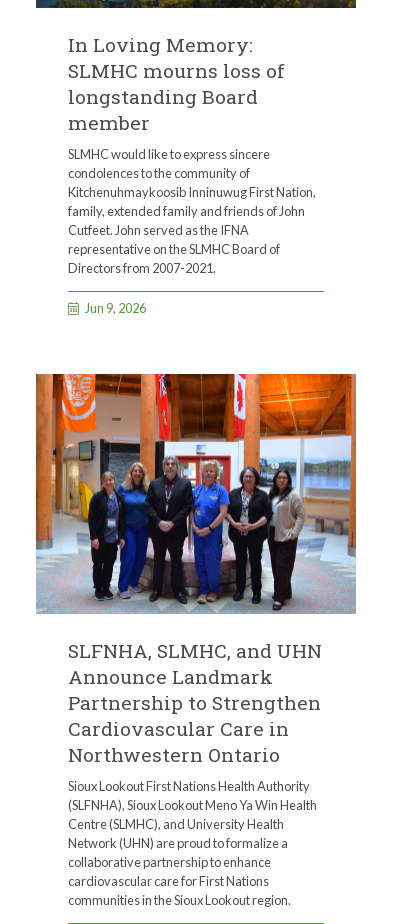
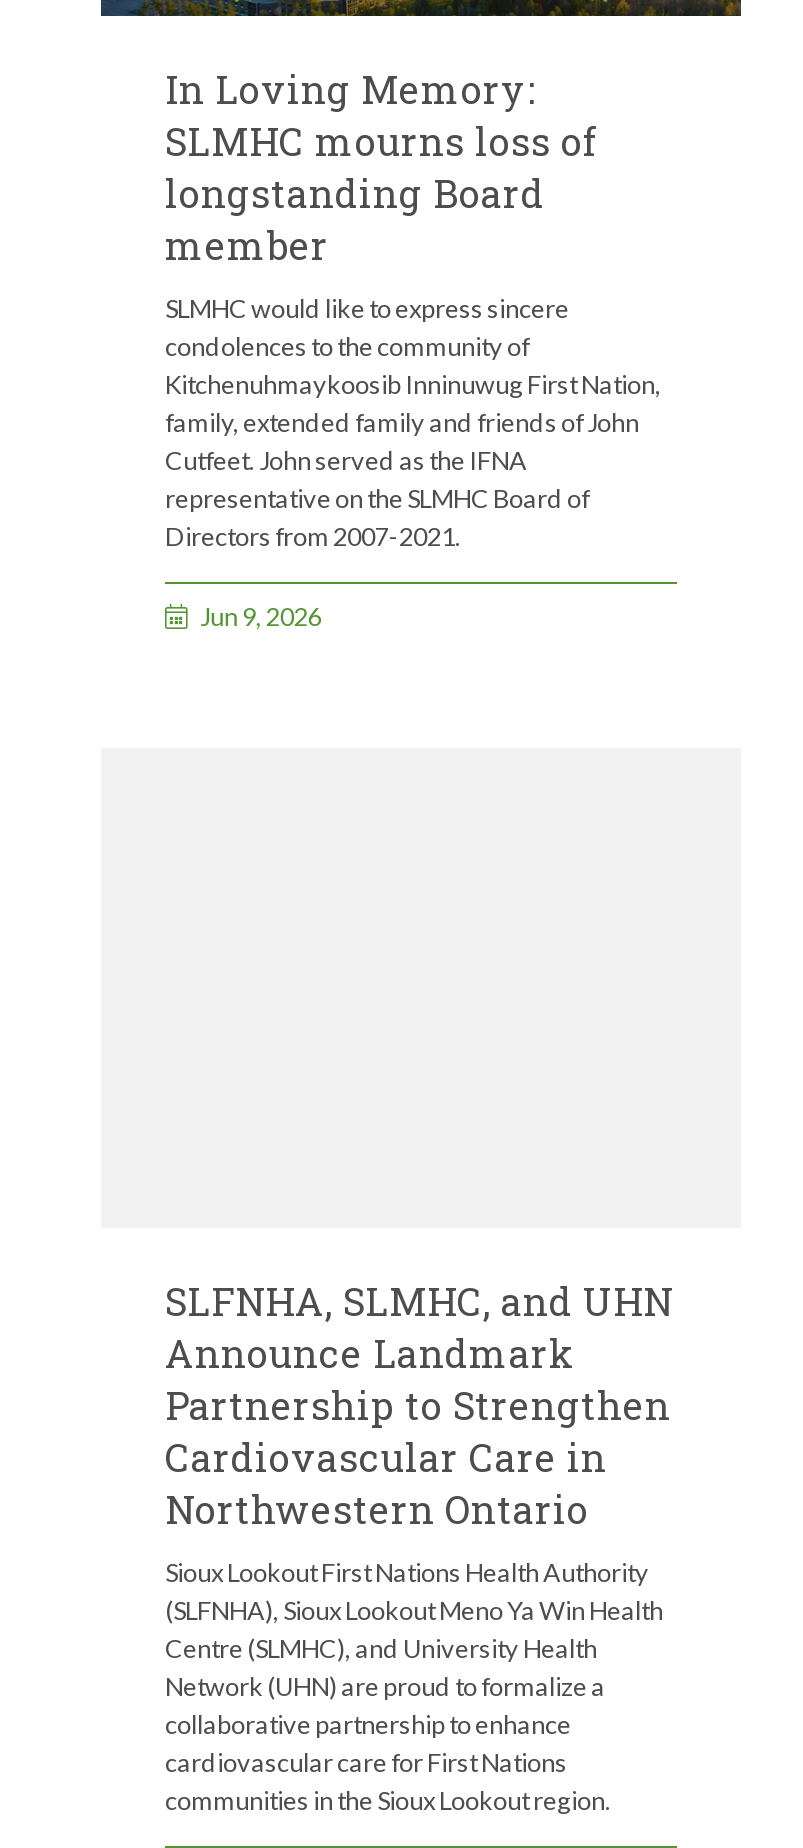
[35,373,357,614] [image] -> none

